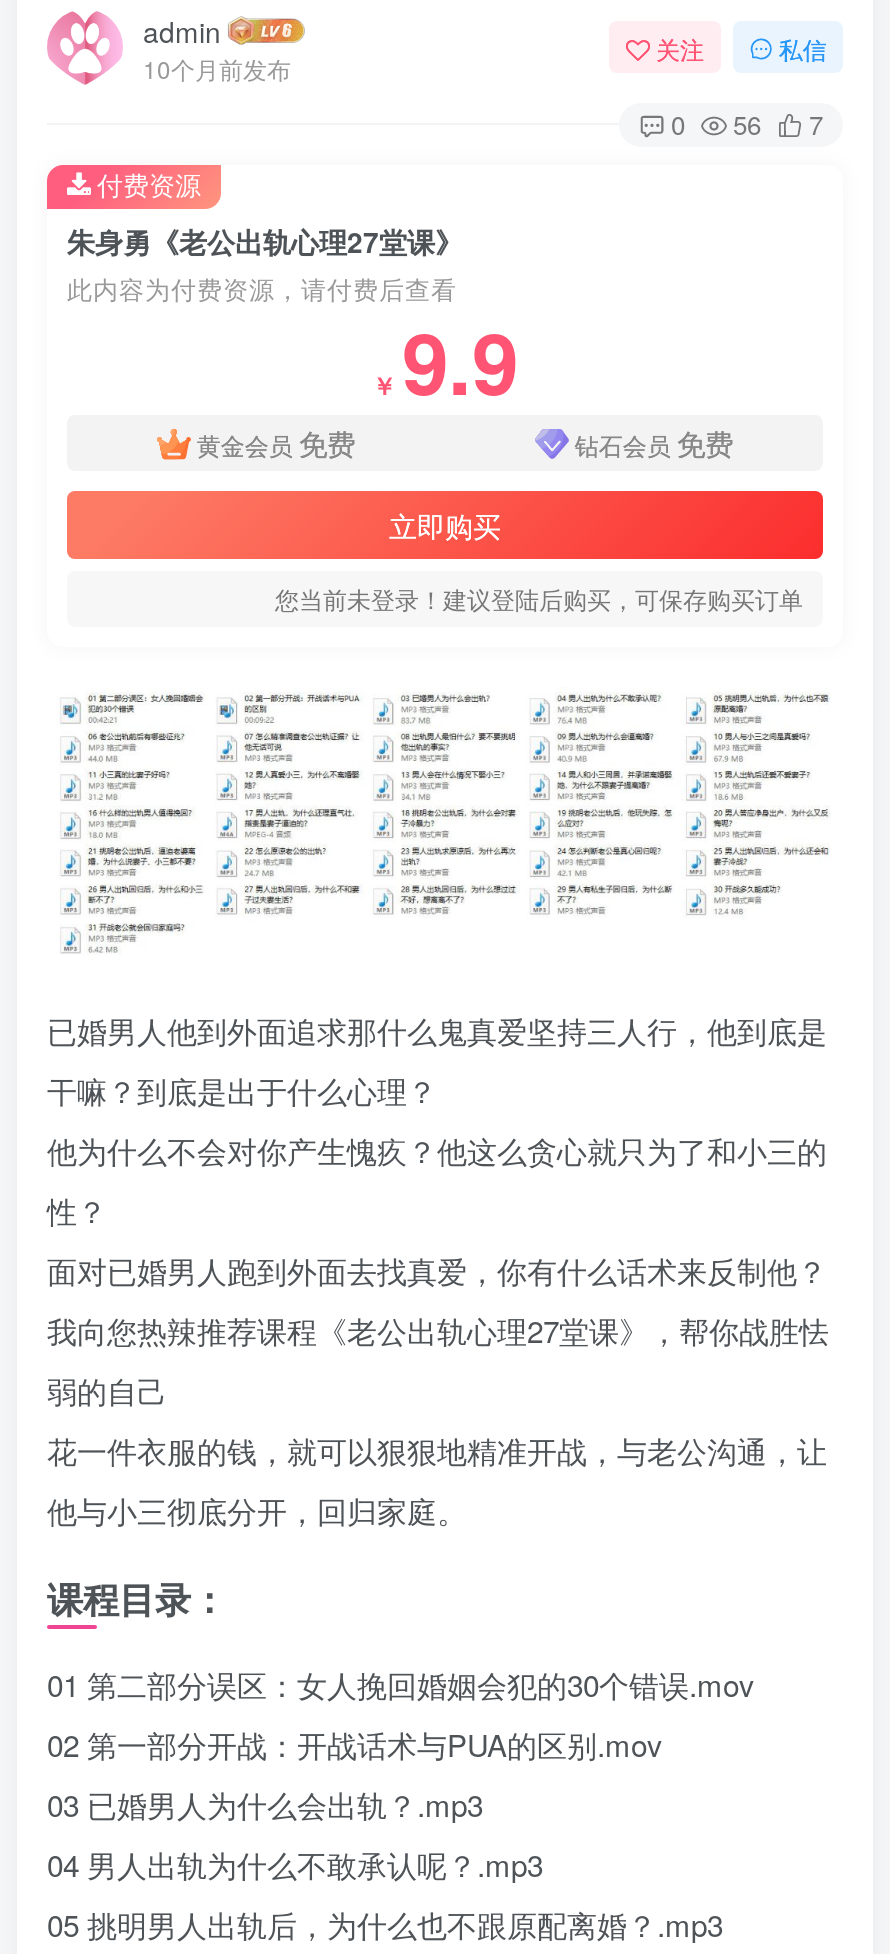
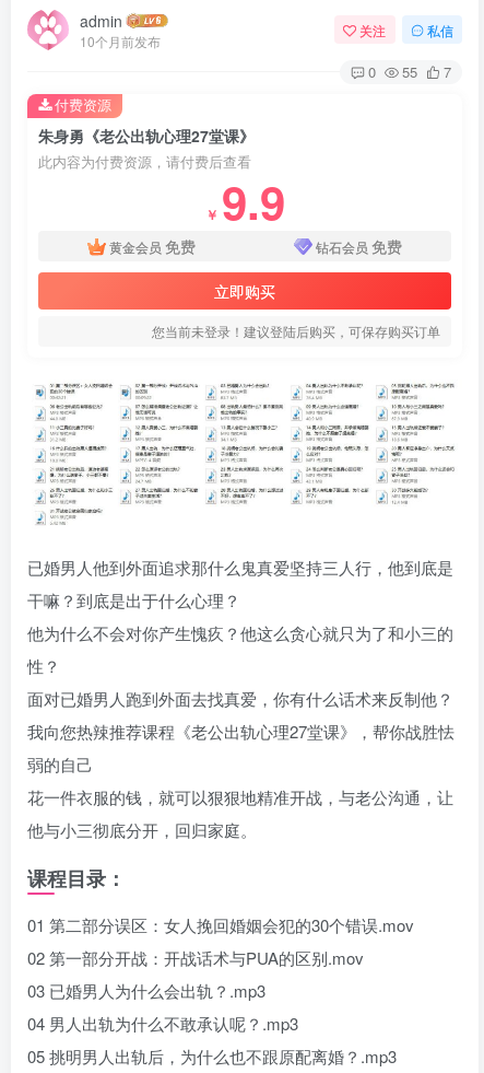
[671,105,823,143] 0 56 7 -> [368,61,451,82] 0 55 7

